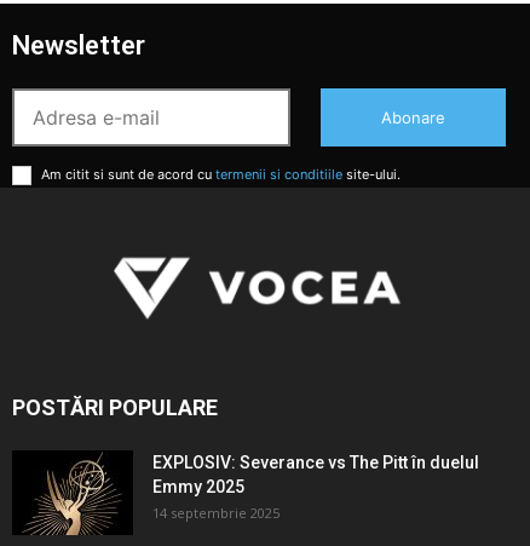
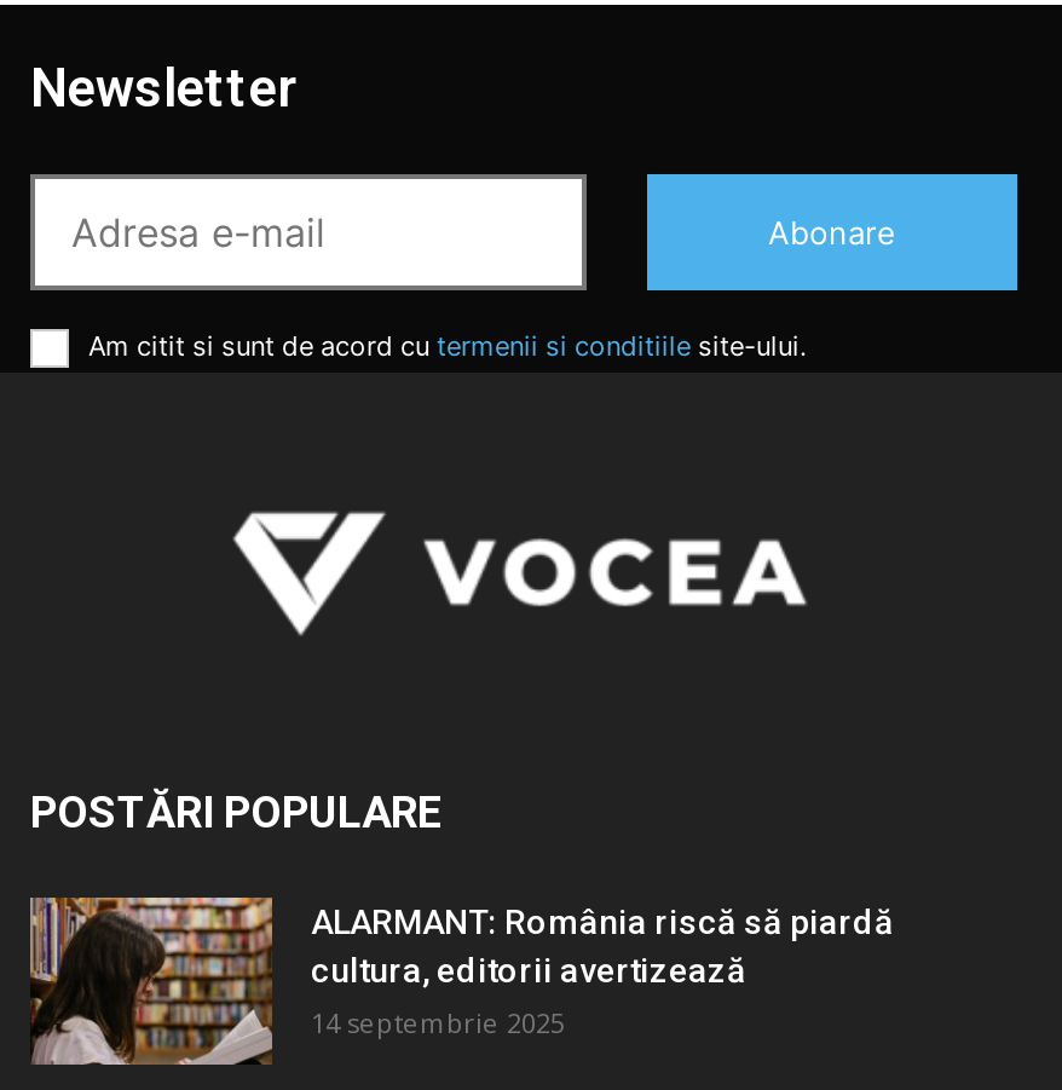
[12,450,479,535] [image] | EXPLOSIV: Severance vs The Pitt în duelul | Emmy 2025 -> [28,895,894,1067] [image] | ALARMANT: România riscă să piardă | cultura, editorii avertizează

